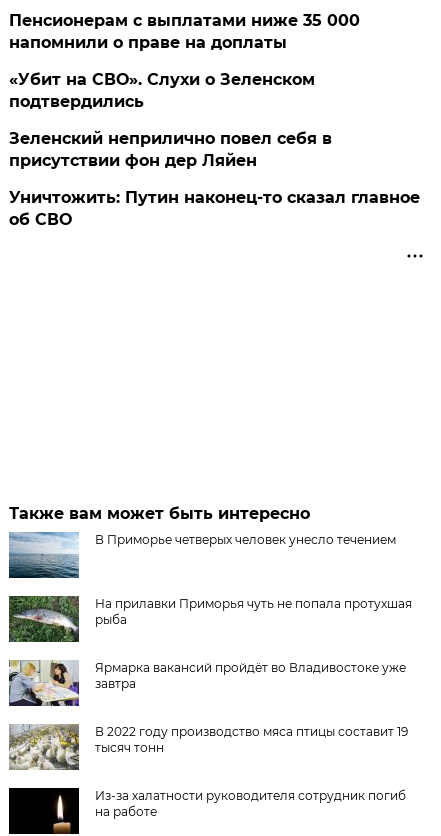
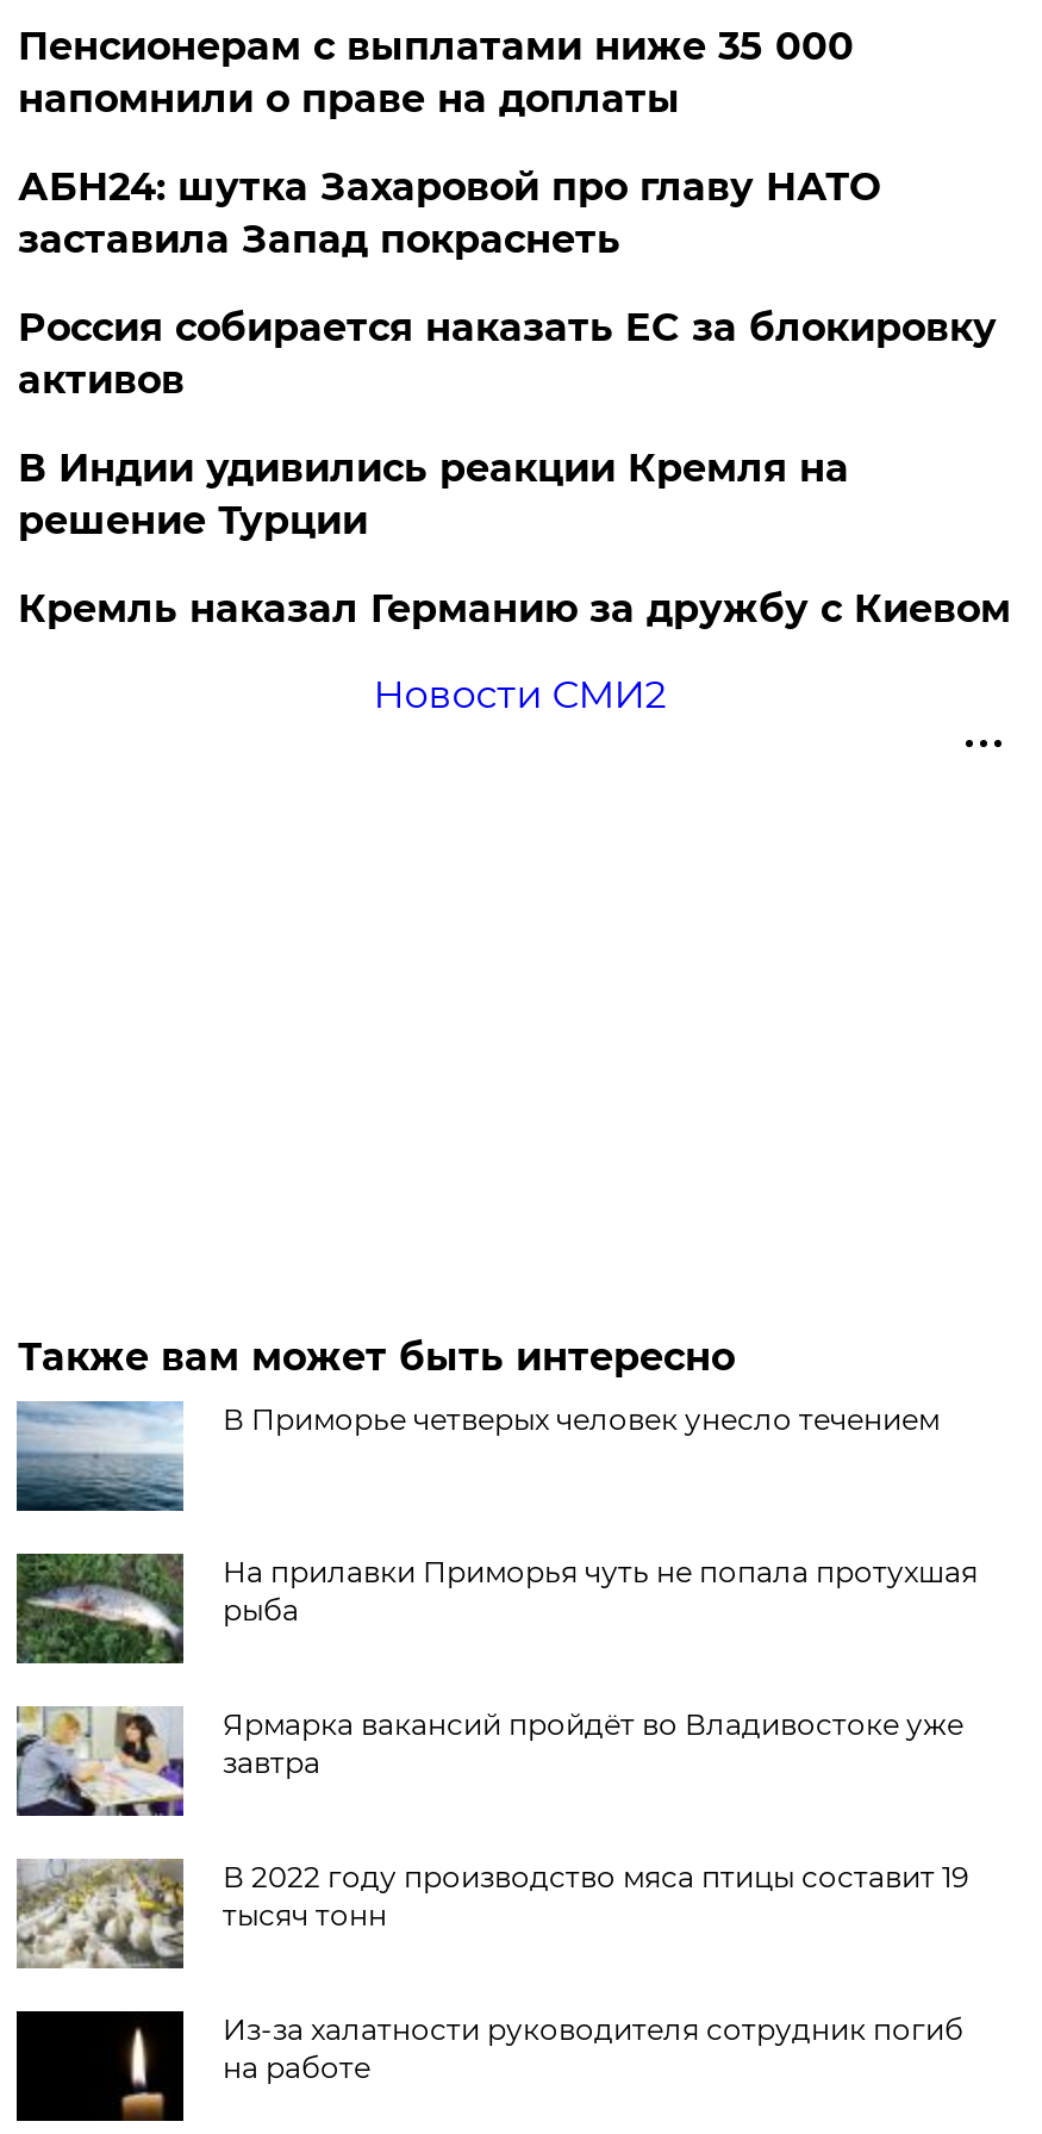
[9,70,420,229] «Убит на СВО». Слухи о Зеленском | подтвердились | Зеленский неприлично повел cебя в | присутствии фон дер Ляйен | Уничтожить: Путин наконец-то сказал главное | об СВО -> [18,164,1011,717] АБН24: шутка Захаровой про главу НАТО | заставила Запад покраснеть | Россия собирается наказать EC за блокировку | активов | В Индии удивились реакции Кремля на | решение Турции | Кремль наказал Германию за дружбу с Киевом | Новости СМИ2

